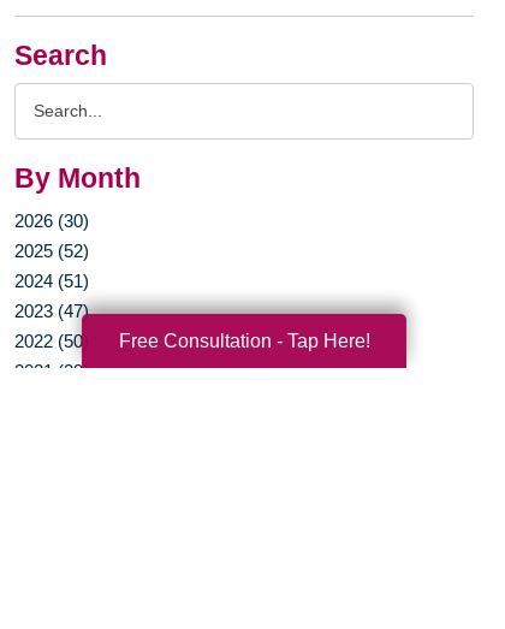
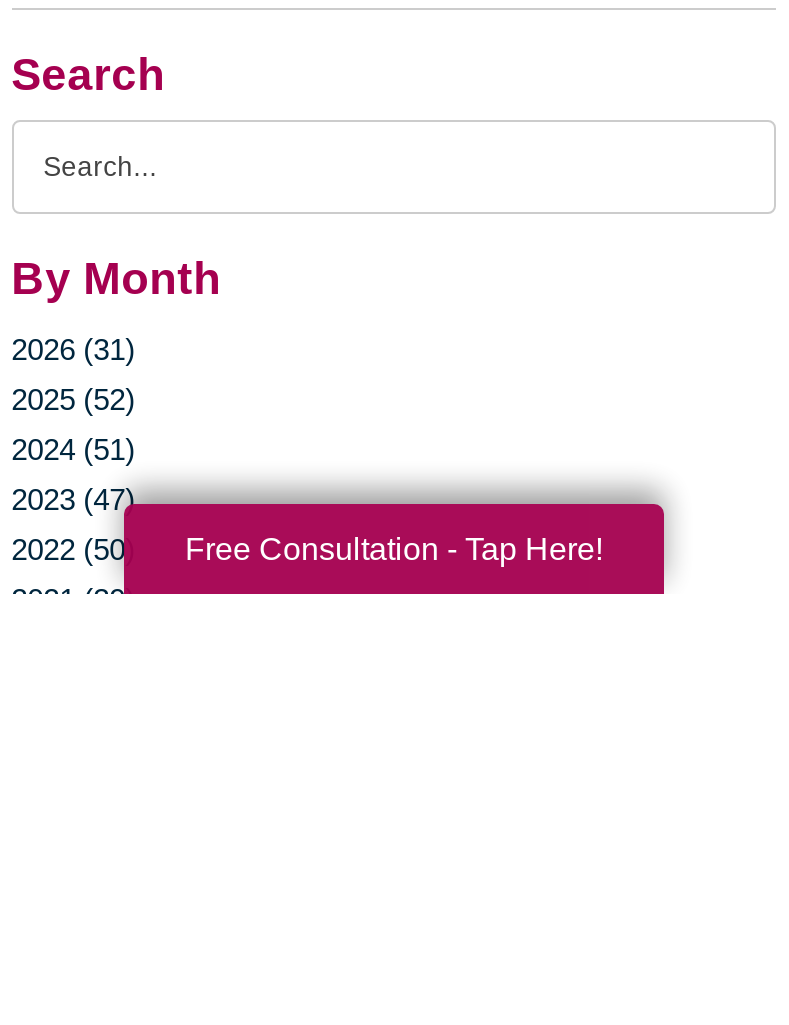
[14,211,89,231] 2026 (30) -> [11,333,135,367] 2026 (31)

